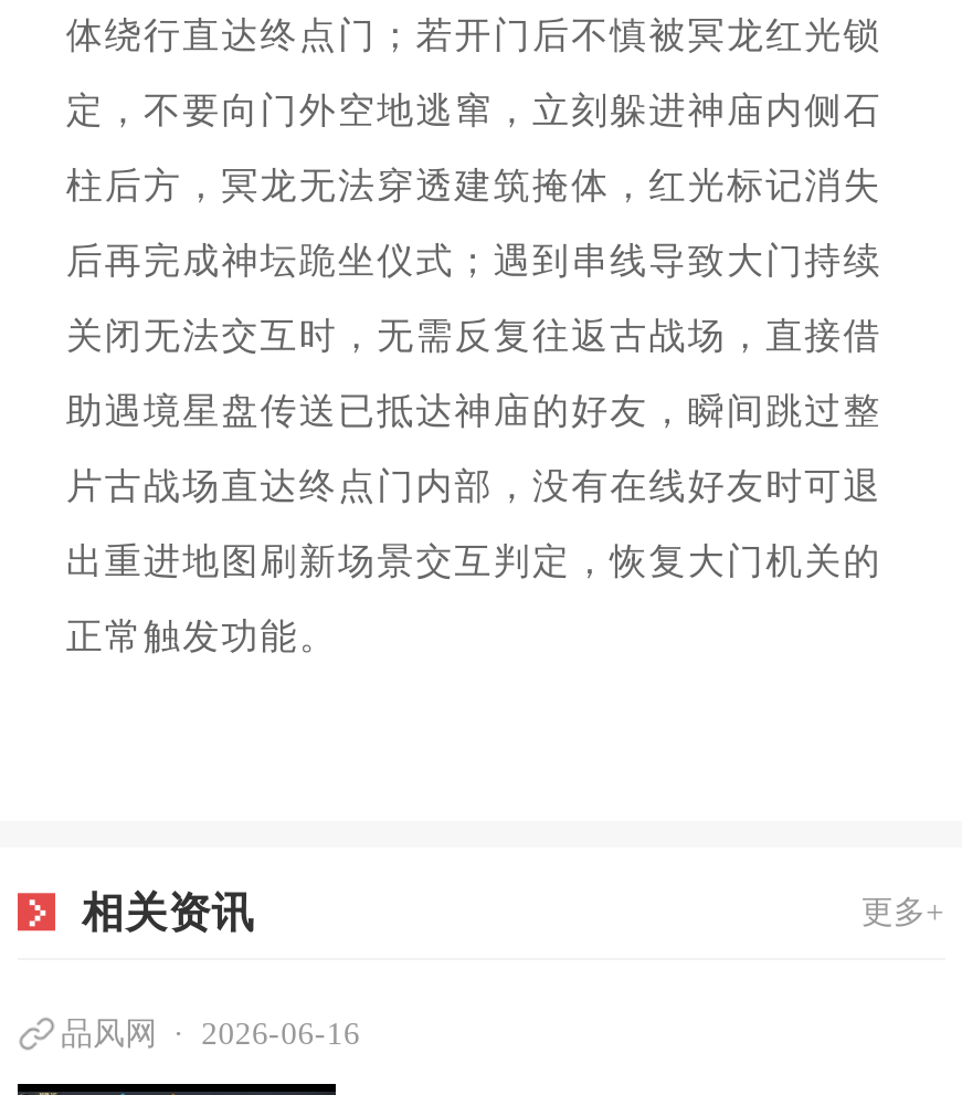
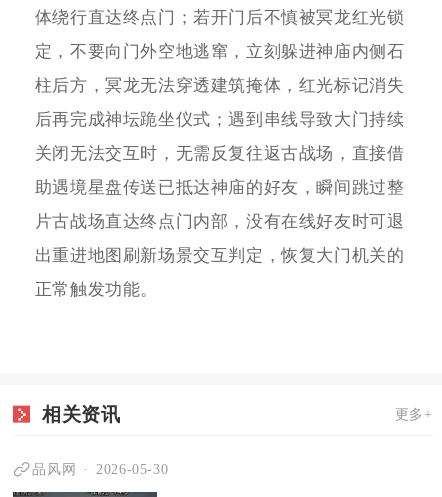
[61,1016,360,1051] 品风网 2026-06-16 -> [32,461,168,477] 品风网 2026-05-30

